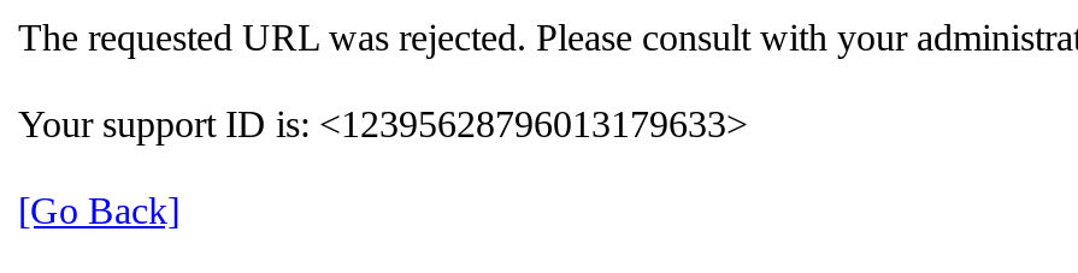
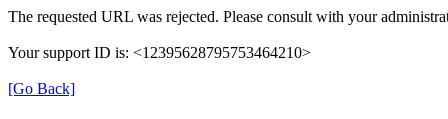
[18,103,748,144] Your support ID is: <12395628796013179633> -> [8,44,311,61] Your support ID is: <12395628795753464210>

